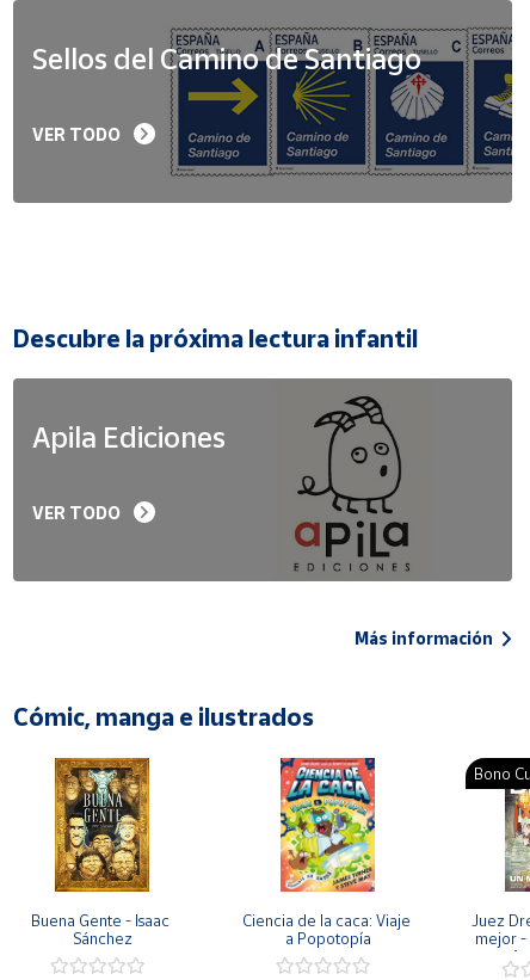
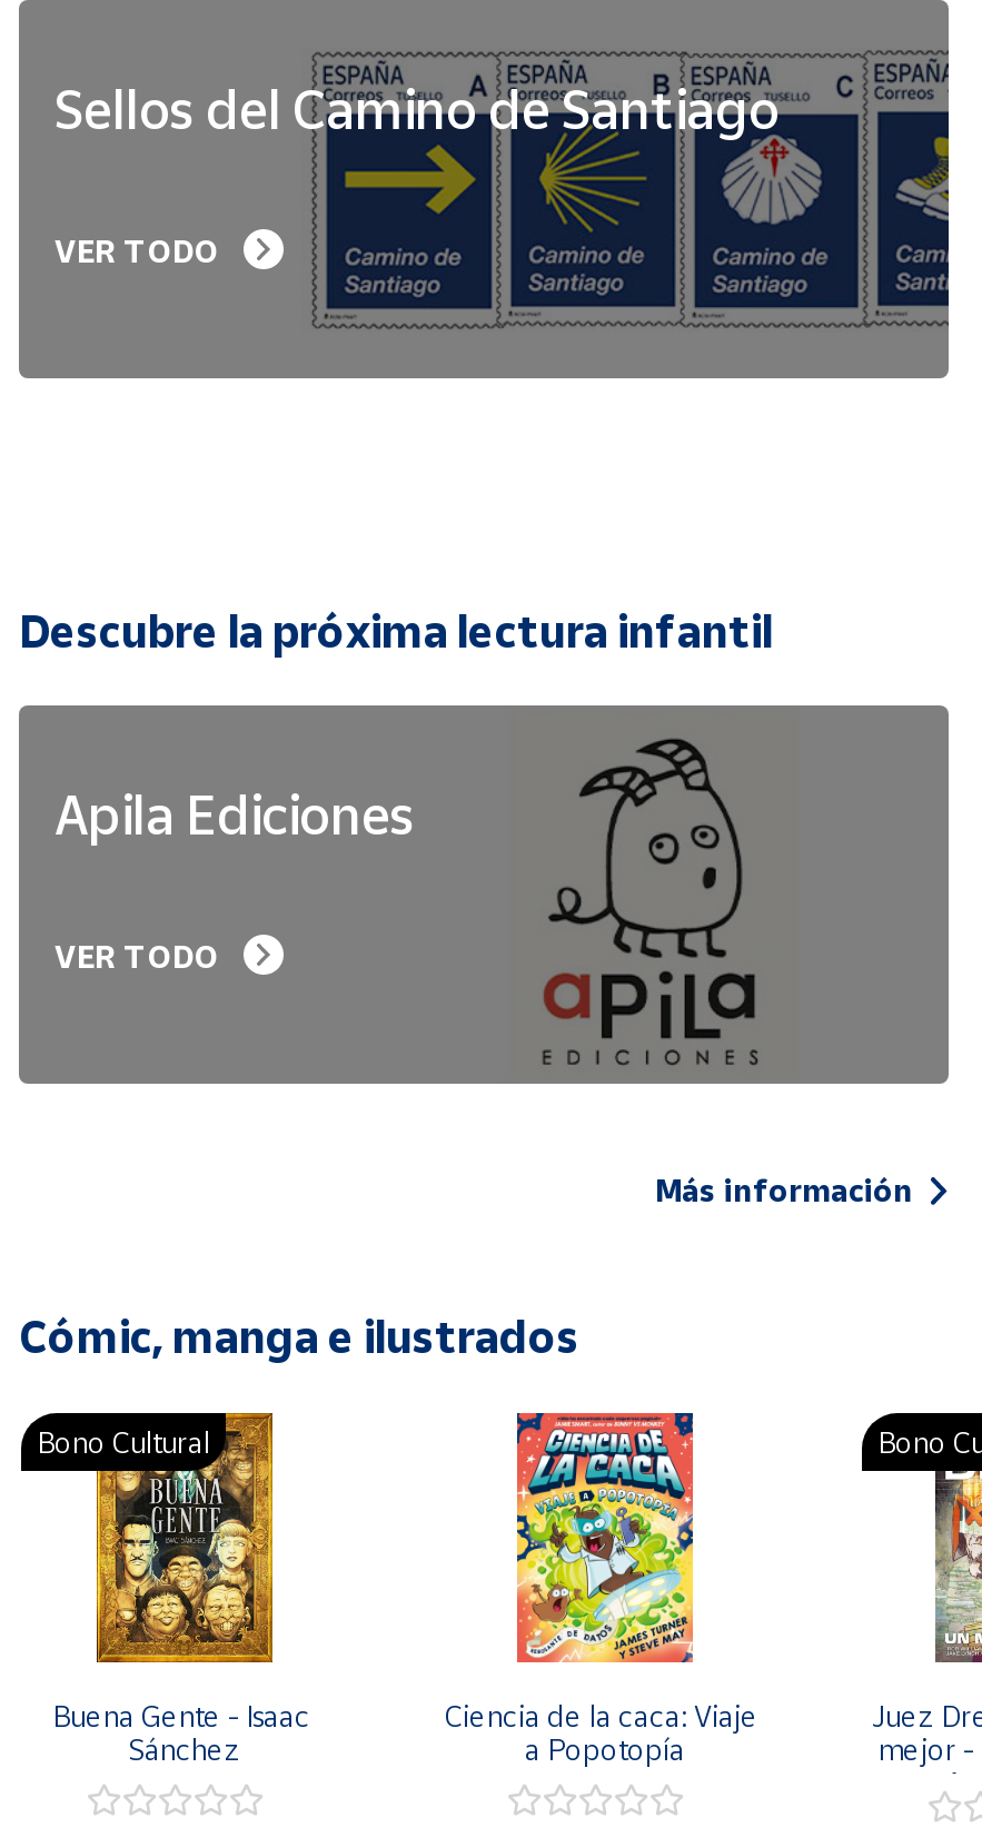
none -> [37,1425,210,1461] Bono Cultural

